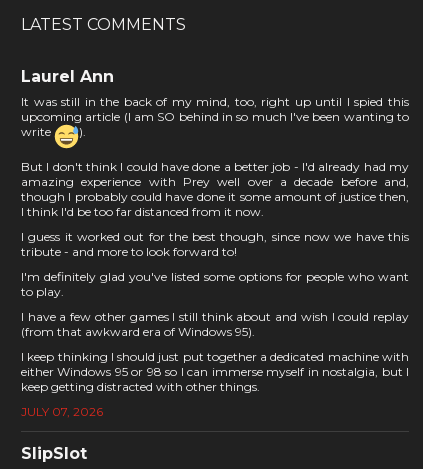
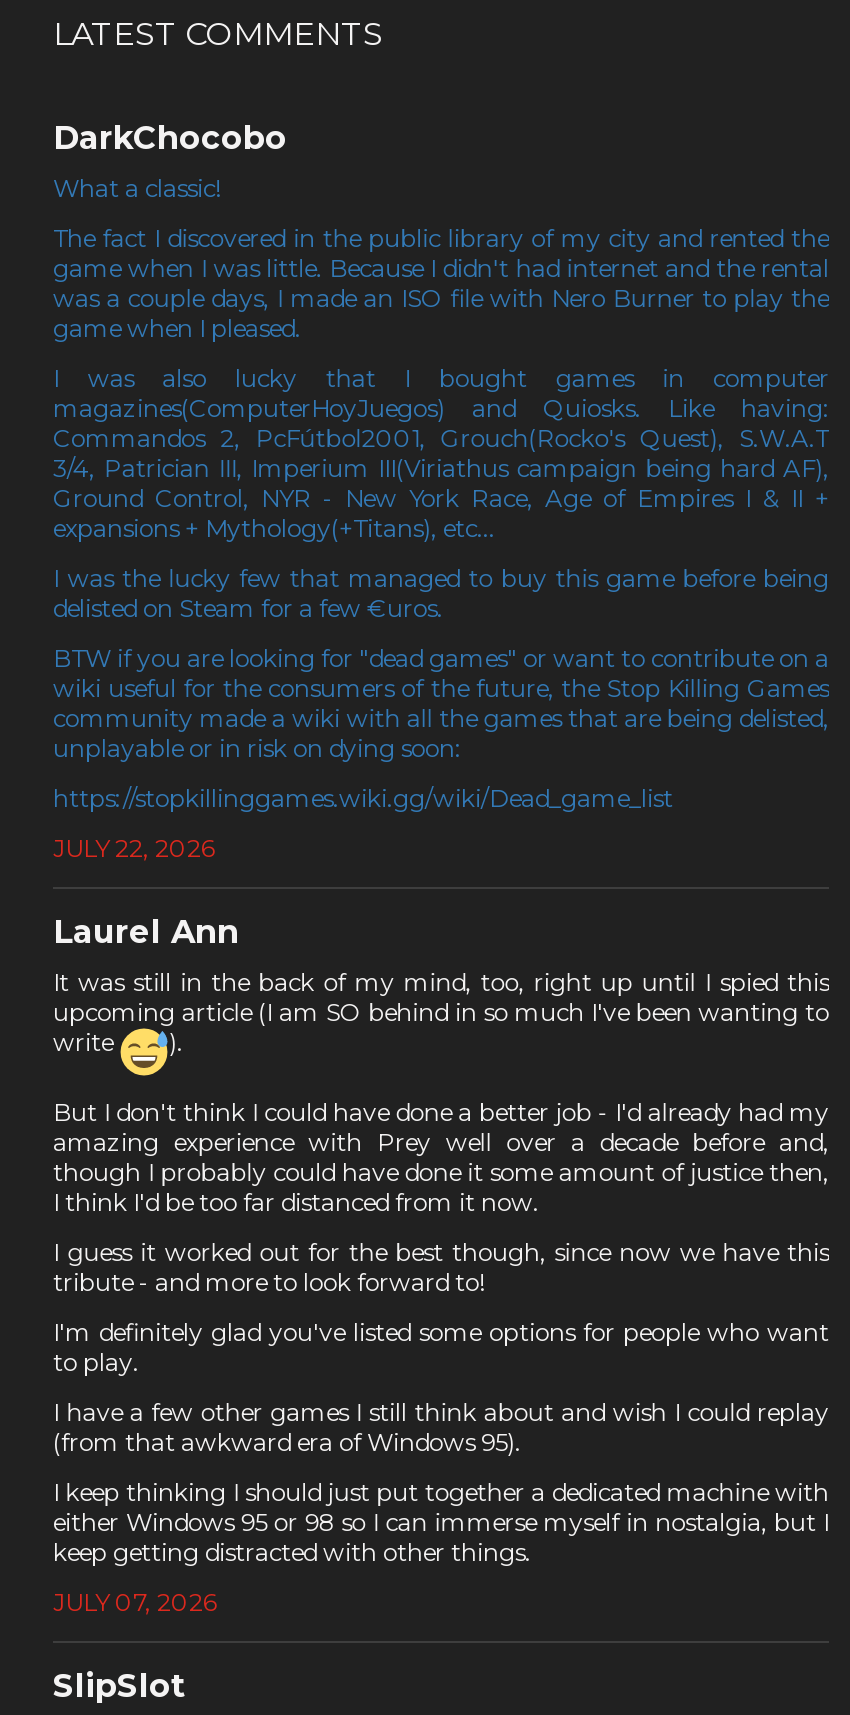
none -> [53,119,829,863] DarkChocobo | What a classic! | The fact I discovered in the public library of my city and rented the | game when I was little. Because I didn't had internet and the rental | was a couple days, I made an ISO file with Nero Burner to play the | game when I pleased. | I was also lucky that I bought games in computer | magazines(ComputerHoyJuegos) and Quiosks. Like having: | Commandos 2, PcFútbol2001, Grouch(Rocko's Quest), S.W.A.T | 3/4, Patrician III, Imperium III(Viriathus campaign being hard AF), | Ground Control, NYR - New York Race, Age of Empires I & II + | expansions + Mythology(+Titans), etc... | I was the lucky few that managed to buy this game before being | delisted on Steam for a few €uros. | BTW if you are looking for "dead games" or want to contribute on a | wiki useful for the consumers of the future, the Stop Killing Games | community made a wiki with all the games that are being delisted, | unplayable or in risk on dying soon: | https://stopkillinggames.wiki.gg/wiki/Dead_game_list | JULY 22, 2026

